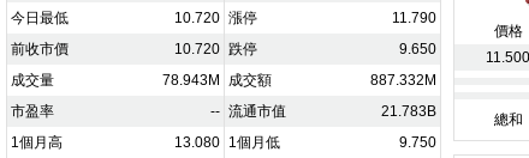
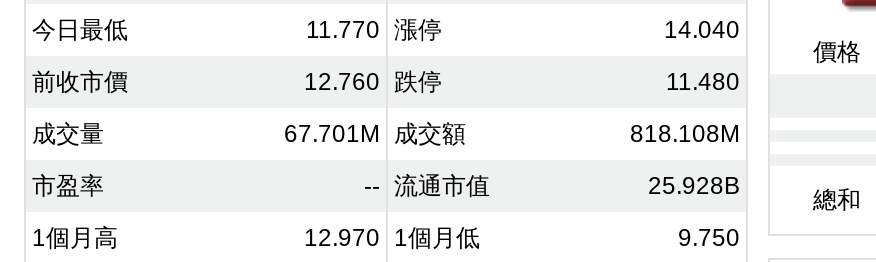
[174,10,257,26] 10.720 漲停 -> [306,16,442,44] 11.770 漲停
[392,10,436,26] 11.790 -> [664,16,740,44] 14.040
[174,41,257,57] 10.720 跌停 -> [304,68,442,96] 12.760 跌停
[399,41,436,57] 9.650 -> [666,68,740,96] 11.480
[486,49,529,66] 11.500 -> none
[162,72,436,89] 78.943M 成交額 | 887.332M -> [284,120,740,148] 67.701M 成交額 | 818.108M
[381,103,436,120] 21.783B -> [648,172,740,200] 25.928B
[174,134,280,151] 13.080 1個月低 -> [304,224,480,252] 12.970 1個月低

